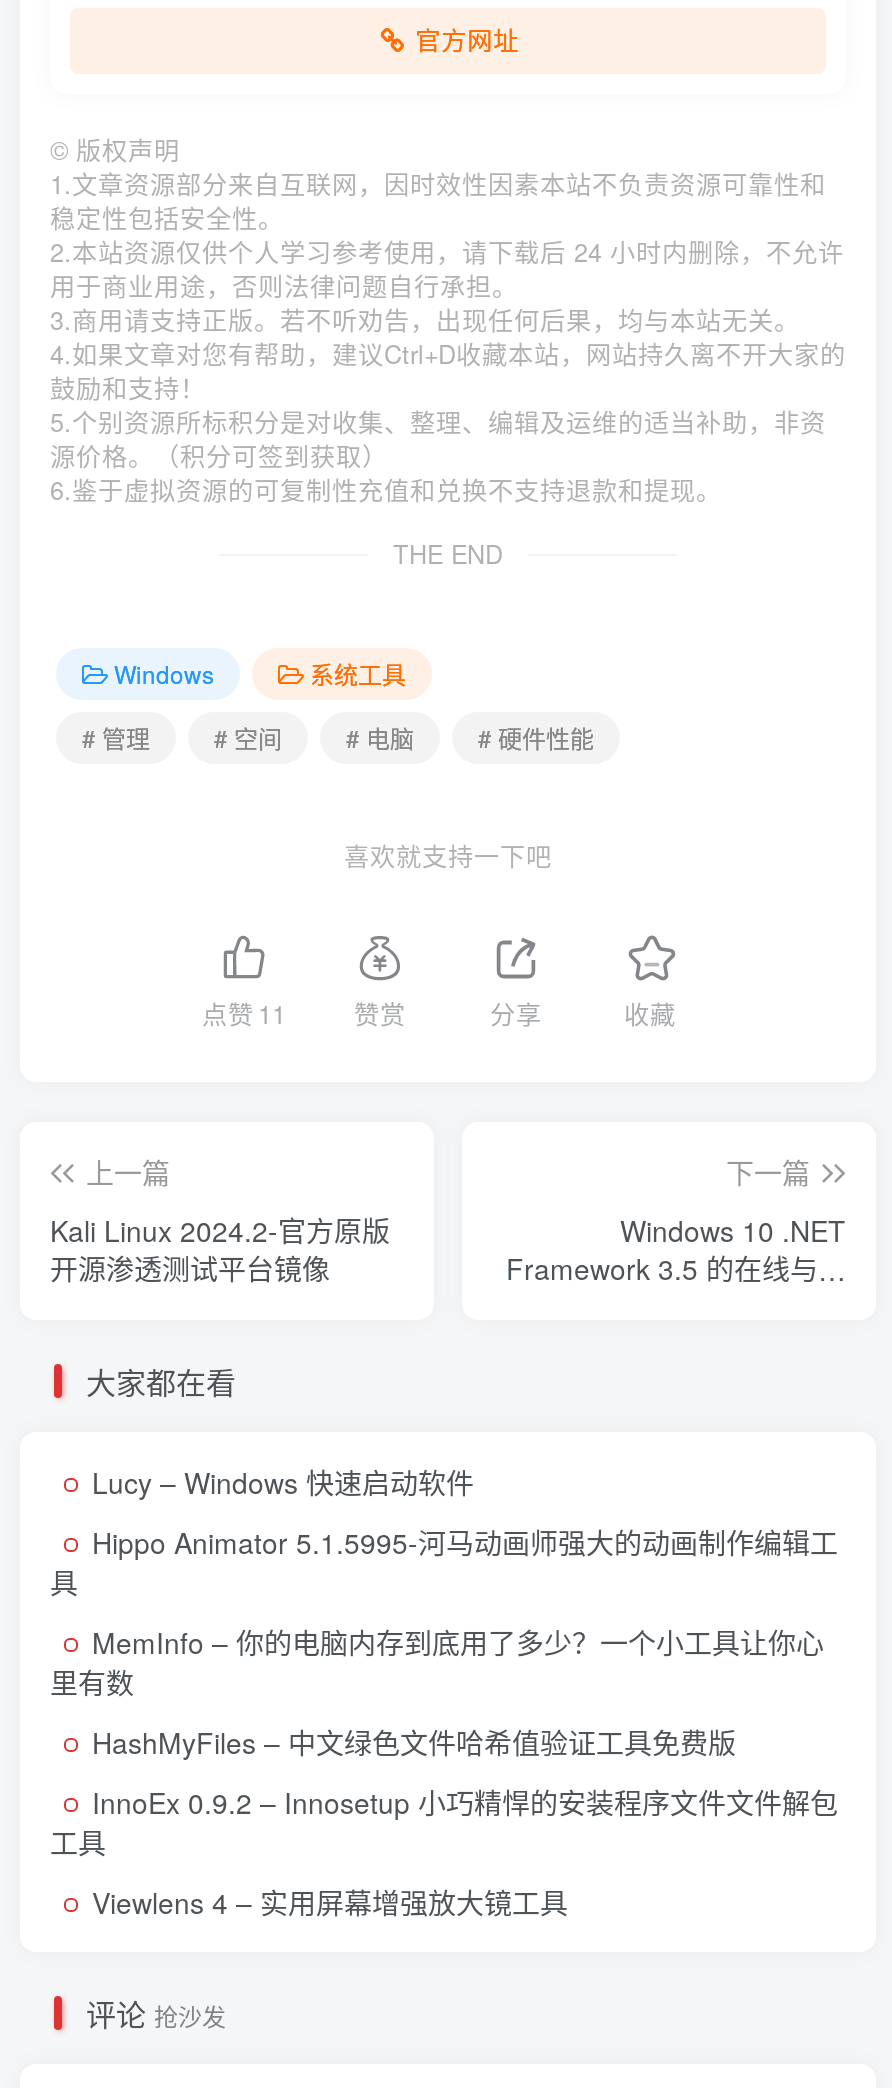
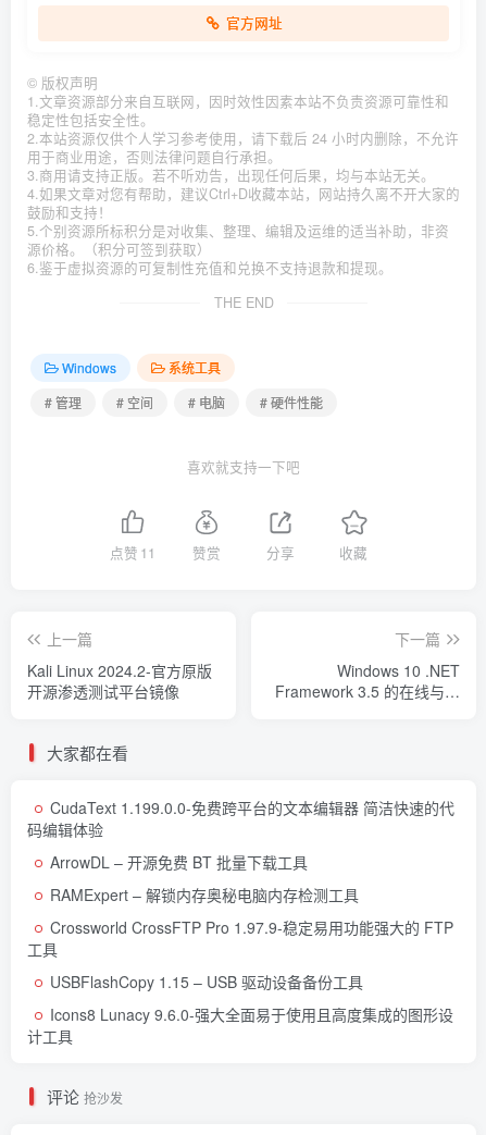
[50,1463,838,1823] Lucy – Windows 快速启动软件 | Hippo Animator 5.1.5995-河马动画师强大的动画制作编辑工 | 具 | MemInfo – 你的电脑内存到底用了多少？一个小工具让你心 | 里有数 | HashMyFiles – 中文绿色文件哈希值验证工具免费版 | InnoEx 0.9.2 – Innosetup 小巧精悍的安装程序文件文件解包 -> [27,797,454,938] CudaText 1.199.0.0-免费跨平台的文本编辑器 简洁快速的代 | 码编辑体验 | ArrowDL – 开源免费 BT 批量下载工具 | RAMExpert – 解锁内存奥秘电脑内存检测工具 | Crossworld CrossFTP Pro 1.97.9-稳定易用功能强大的 FTP
moved [50,1823,106,1863] -> [27,938,58,960]: 工具
[92,1883,568,1923] Viewlens 4 – 实用屏幕增强放大镜工具 -> [27,971,453,1047] USBFlashCopy 1.15 – USB 驱动设备备份工具 | Icons8 Lunacy 9.6.0-强大全面易于使用且高度集成的图形设 | 计工具

